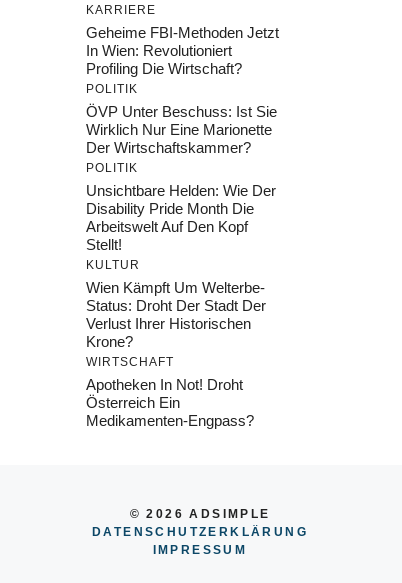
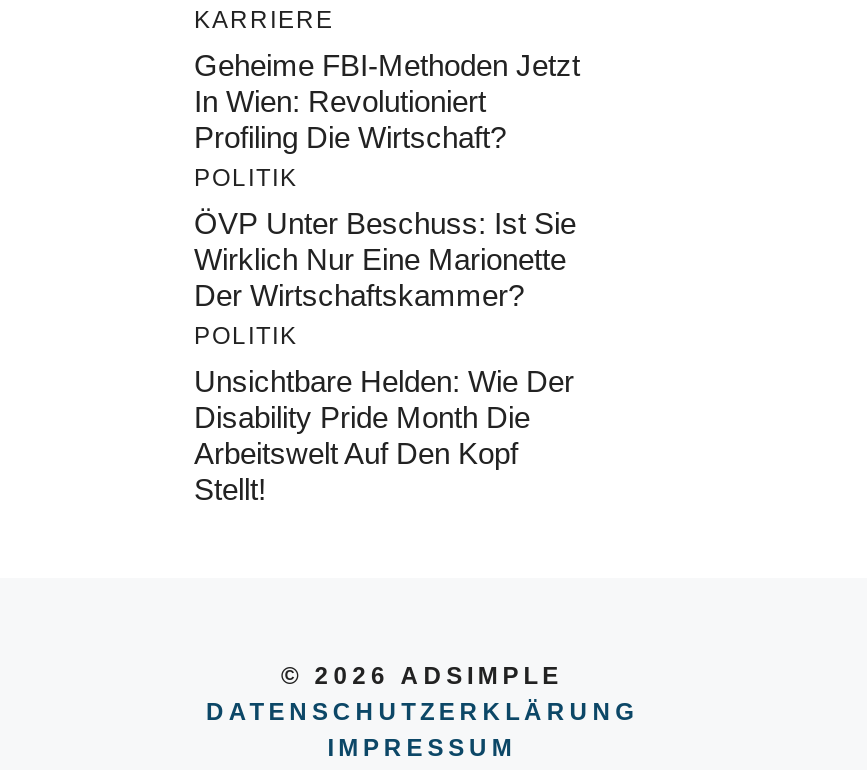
[86,258,266,429] KULTUR | Wien Kämpft Um Welterbe- | Status: Droht Der Stadt Der | Verlust Ihrer Historischen | Krone? | WIRTSCHAFT | Apotheken In Not! Droht | Österreich Ein | Medikamenten-Engpass? -> none

